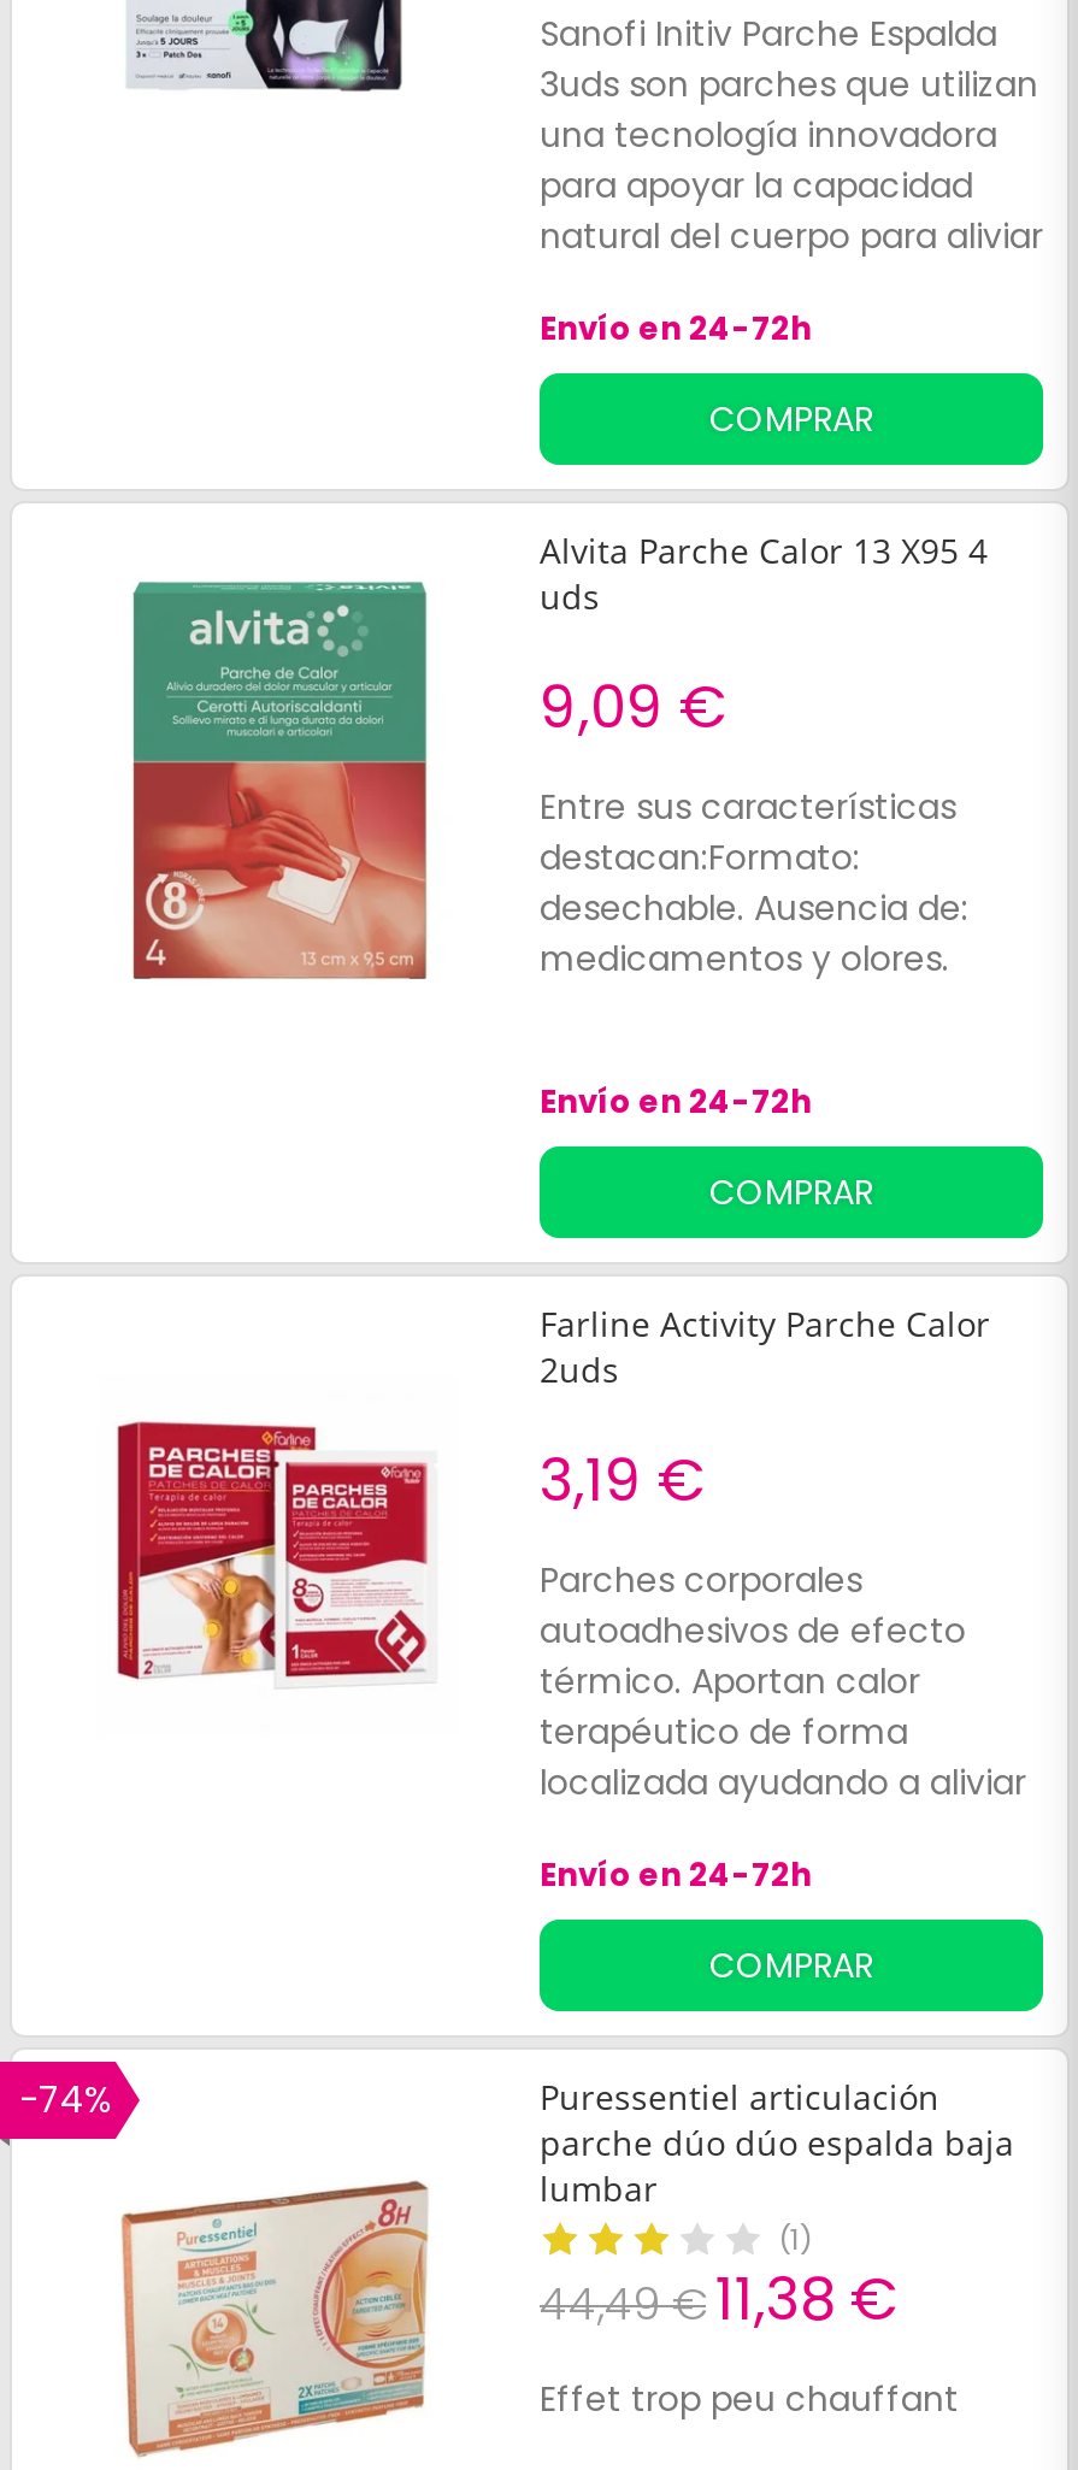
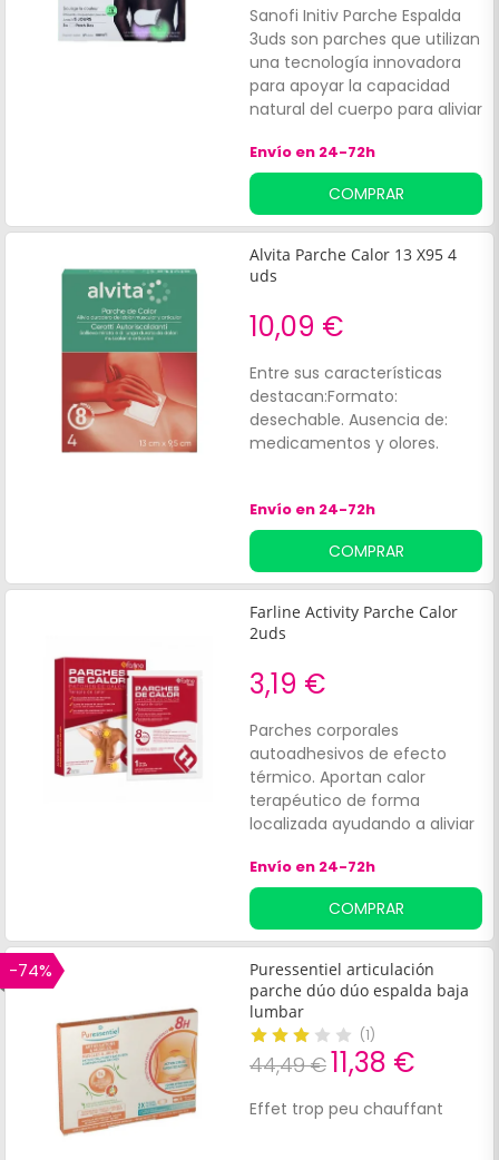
[540,668,727,748] 9,09 € -> [250,309,344,346] 10,09 €

